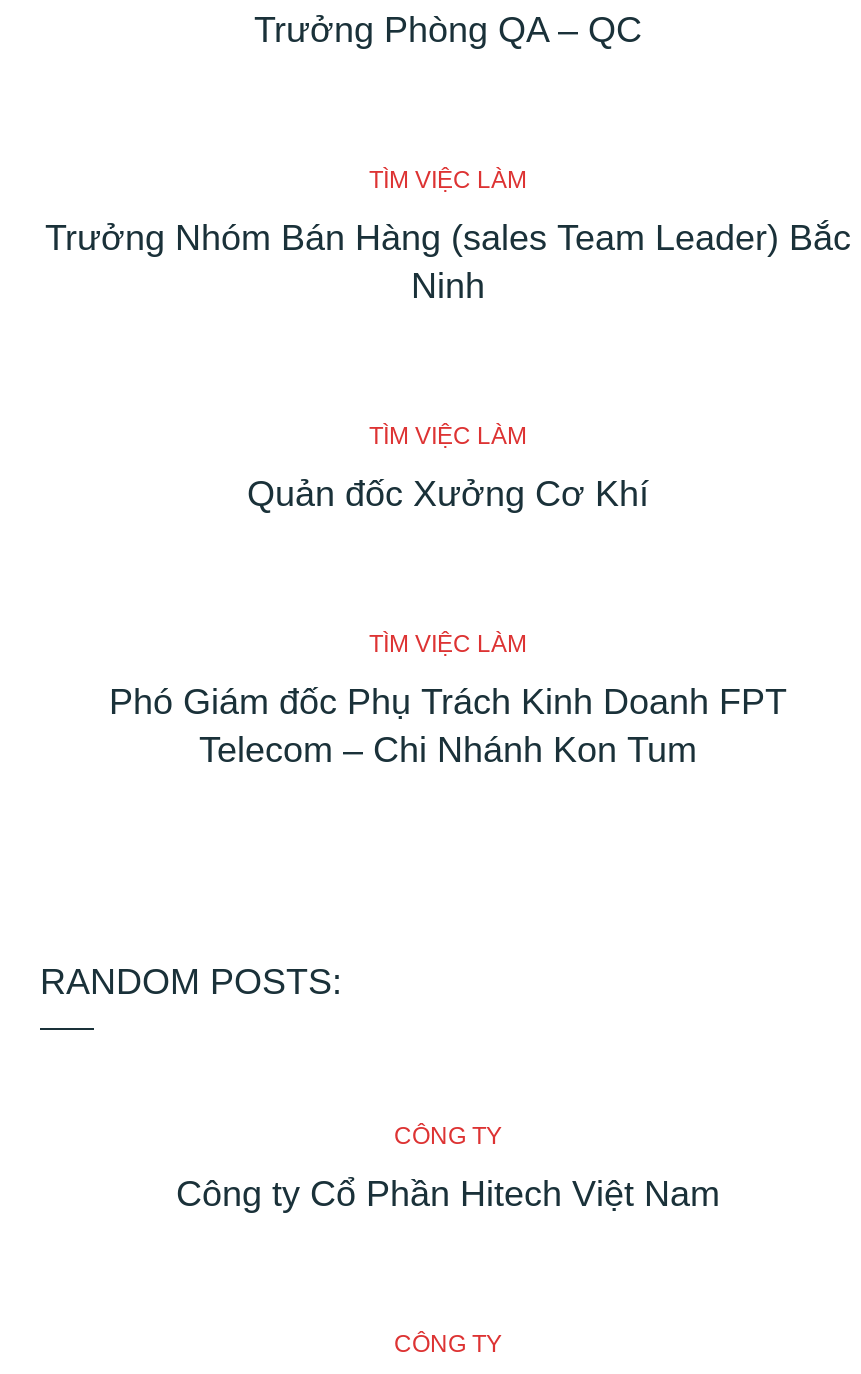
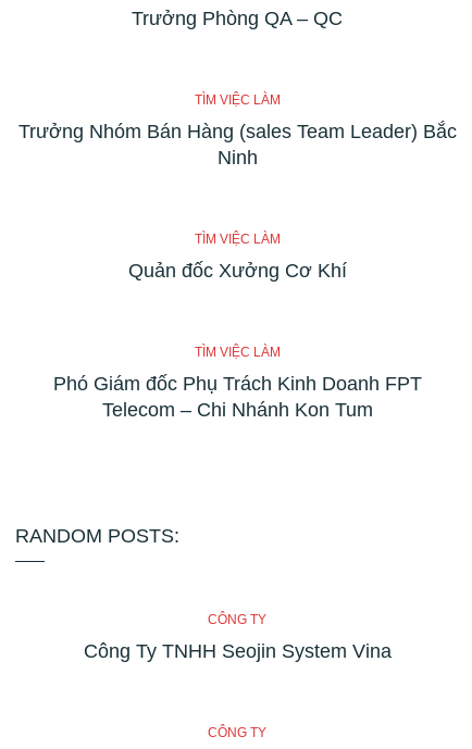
[176,1173,720,1213] Công ty Cổ Phần Hitech Việt Nam -> [83,640,391,662] Công Ty TNHH Seojin System Vina

